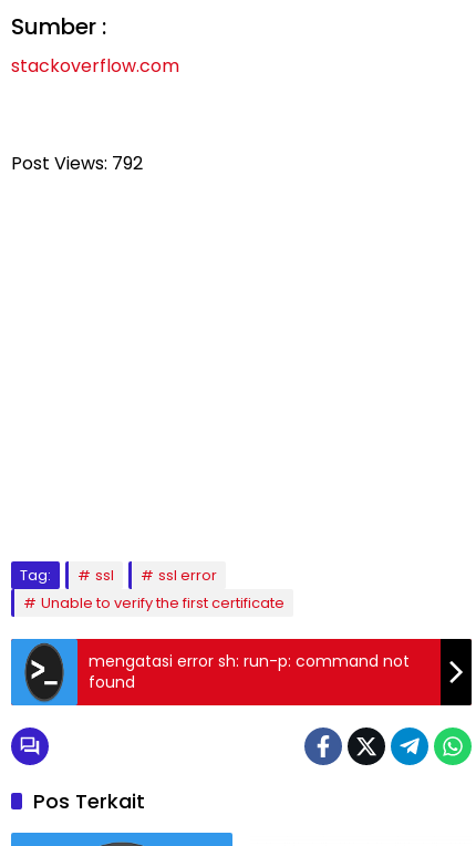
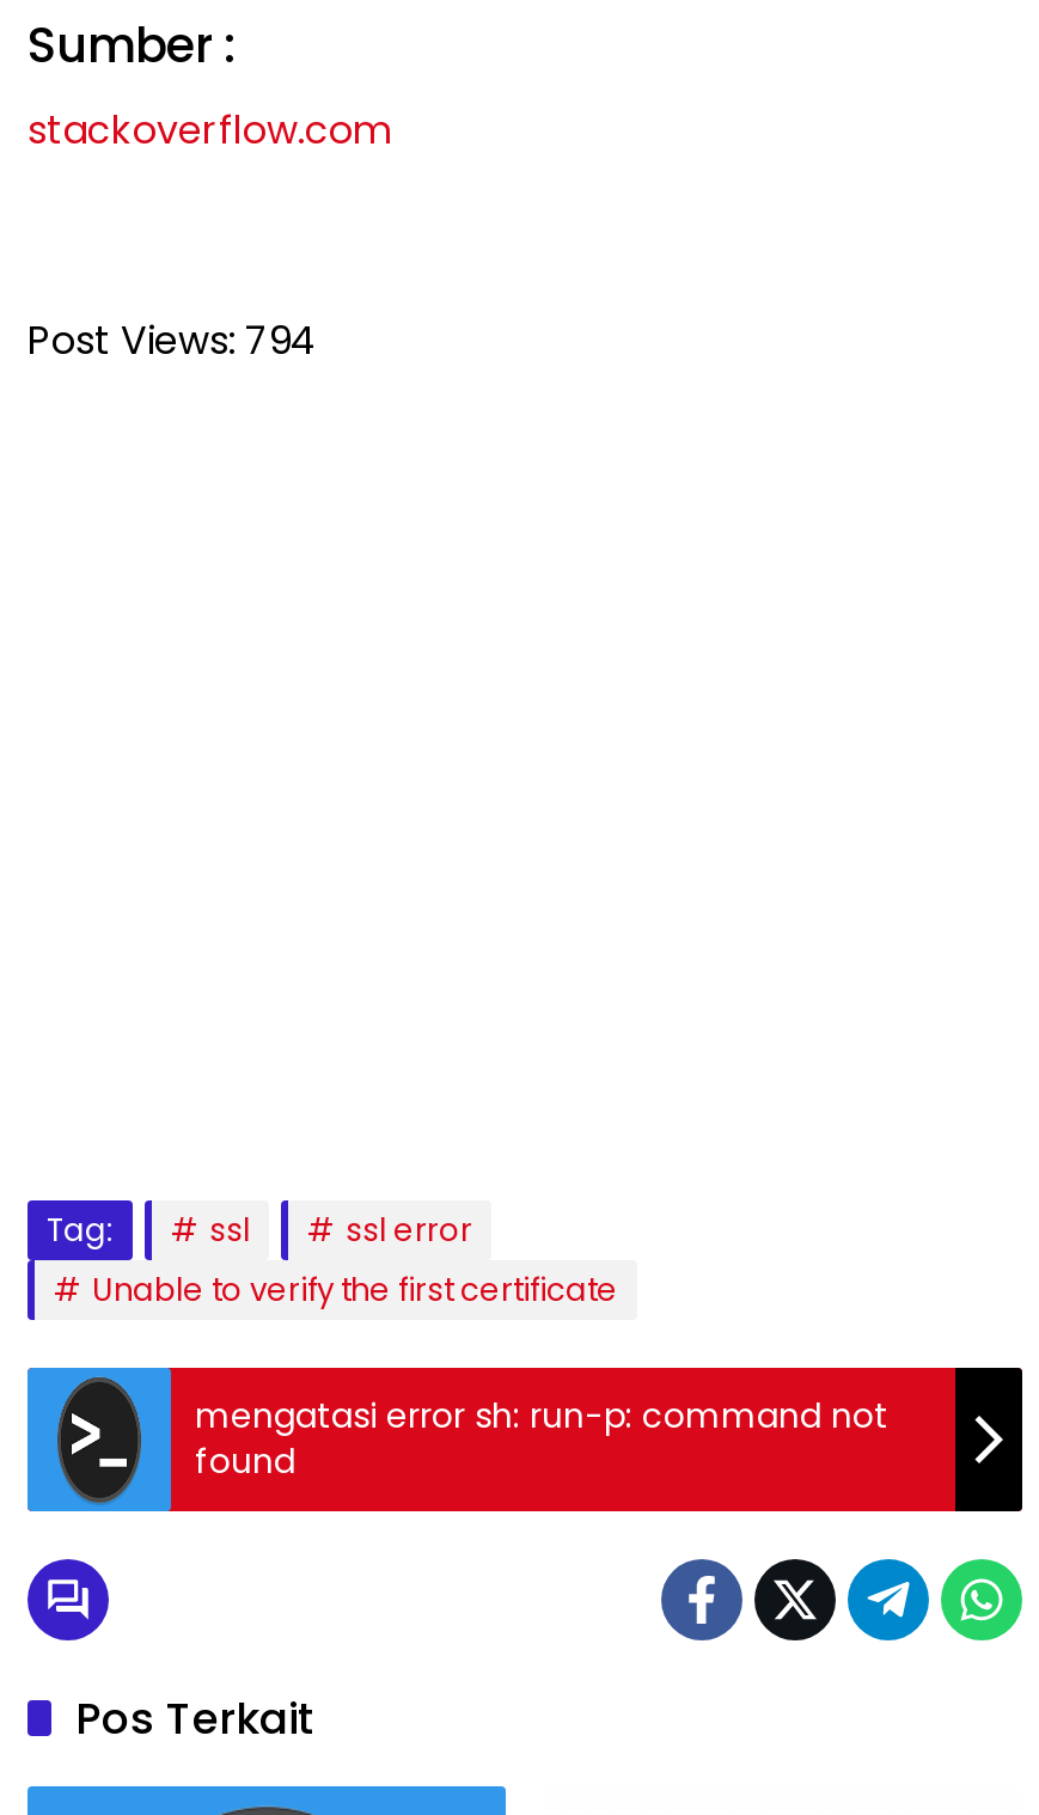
[11,150,143,176] Post Views: 792 -> [27,313,317,368] Post Views: 794

